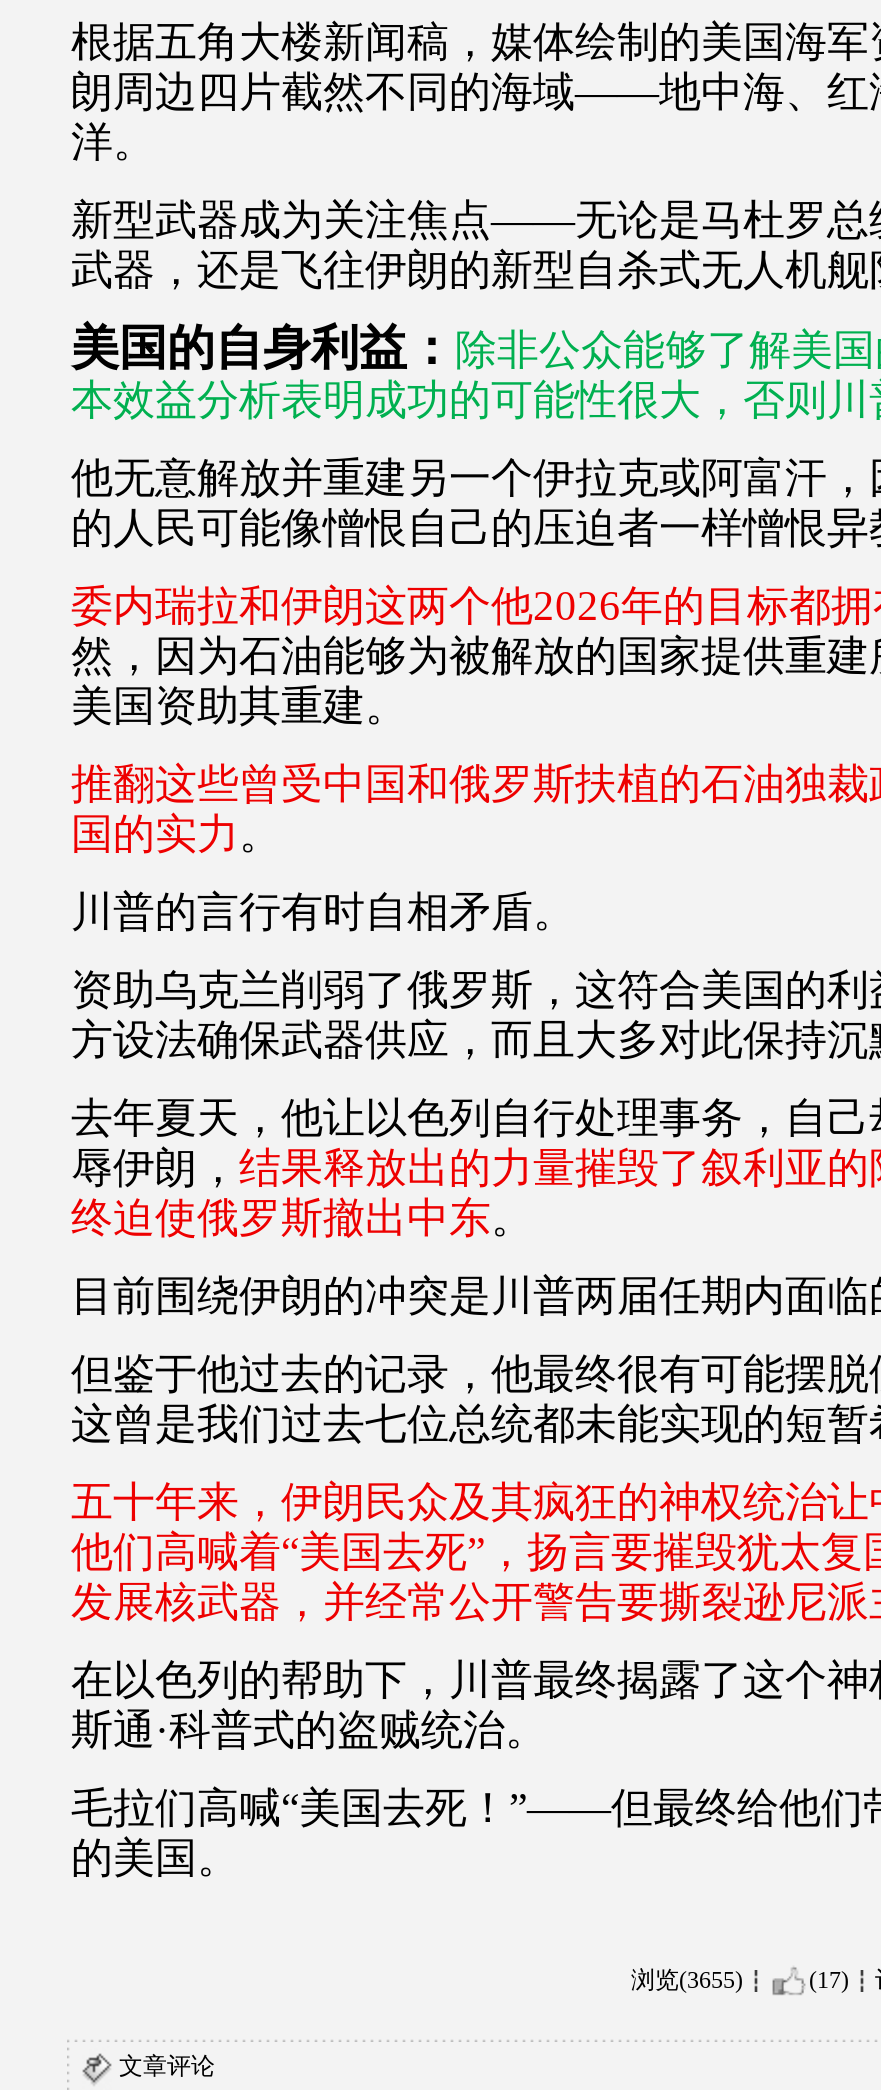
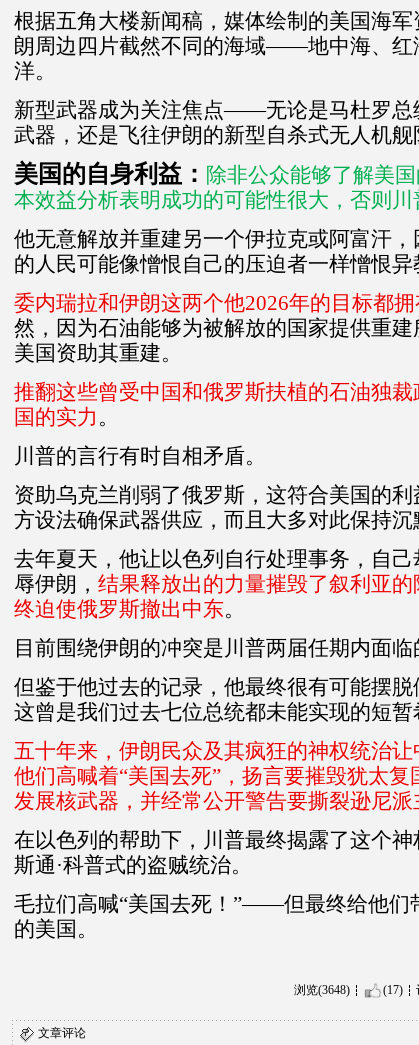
[631,1966,743,1994] 浏览(3655) -> [294,983,350,997] 浏览(3648)

